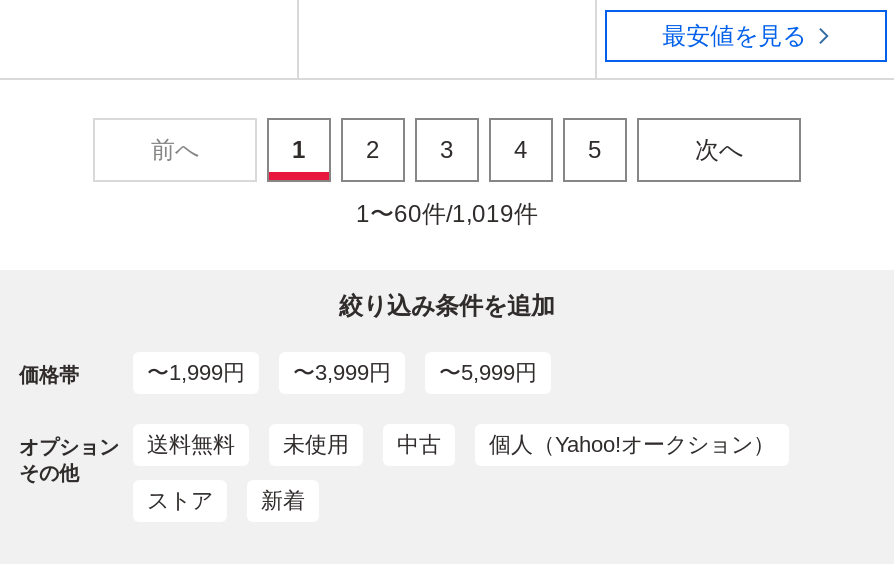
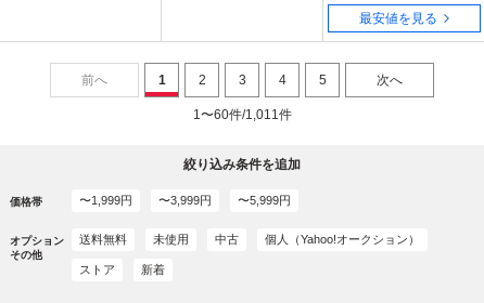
[356,200,538,228] 1〜60件/1,019件 -> [193,107,291,122] 1〜60件/1,011件

